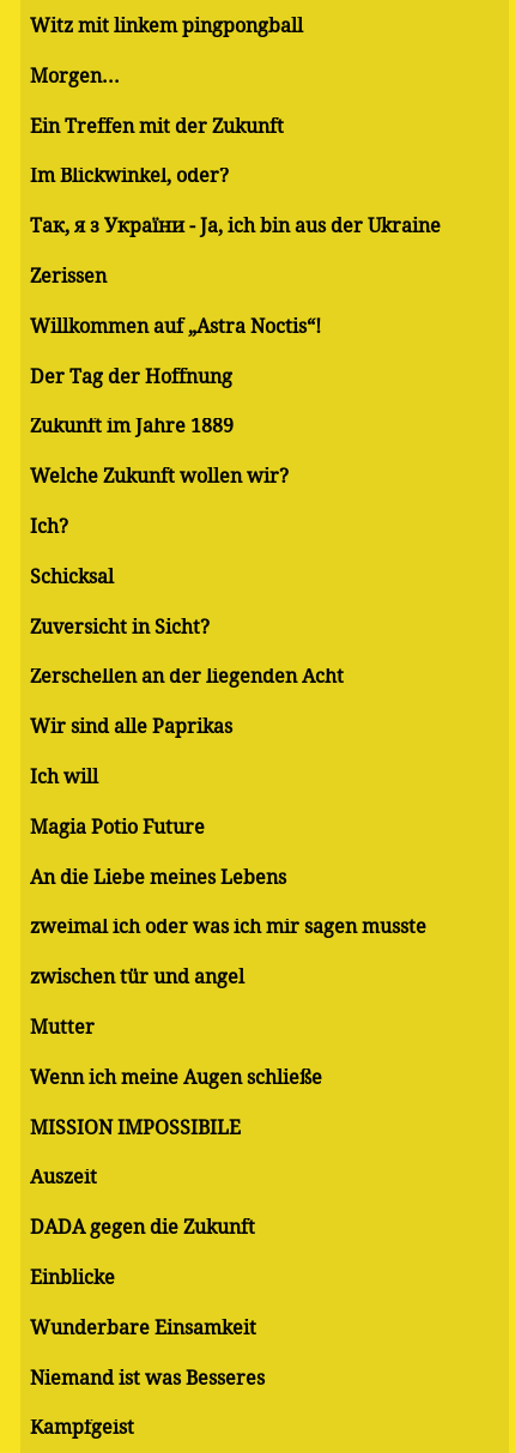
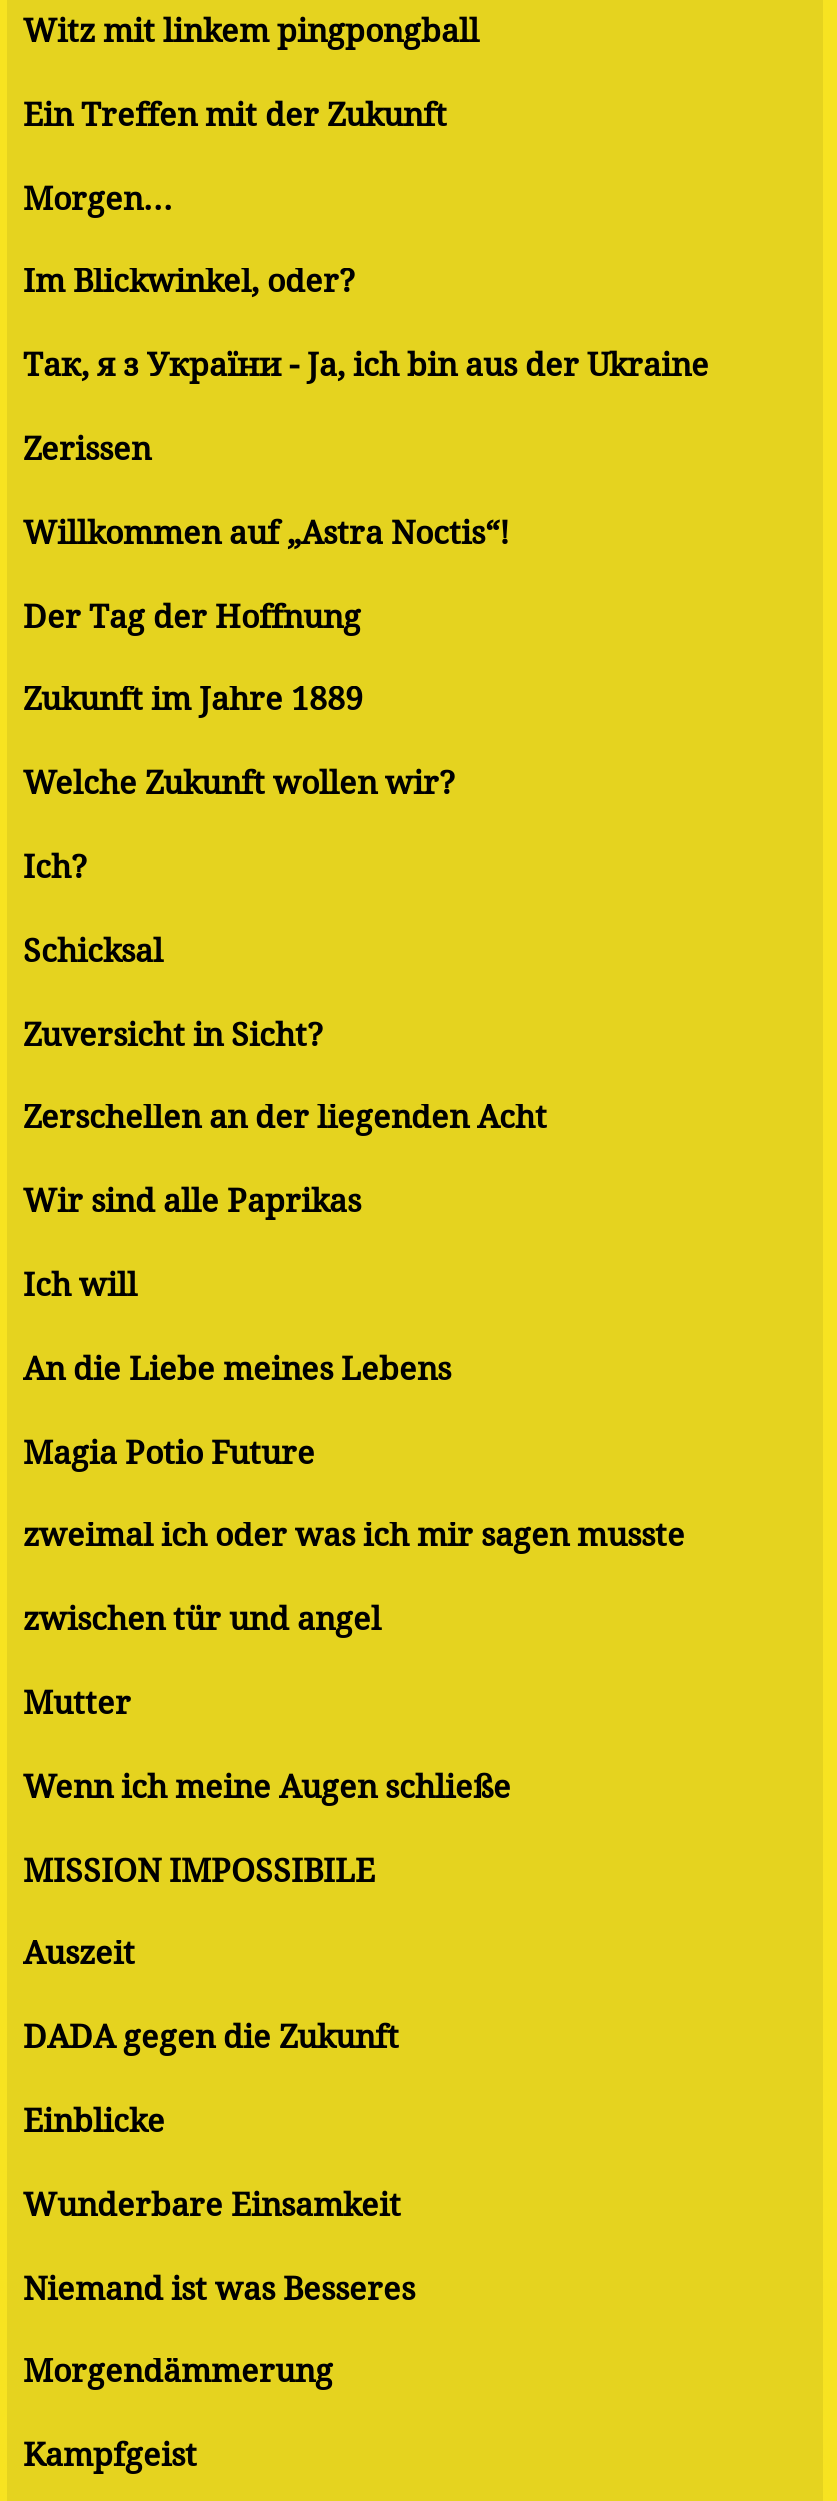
moved [30,115,284,137] -> [23,96,447,134]: Ein Treffen mit der Zukunft
moved [30,866,286,888] -> [23,1350,451,1388]: An die Liebe meines Lebens
none -> [23,2353,333,2391] Morgendämmerung

